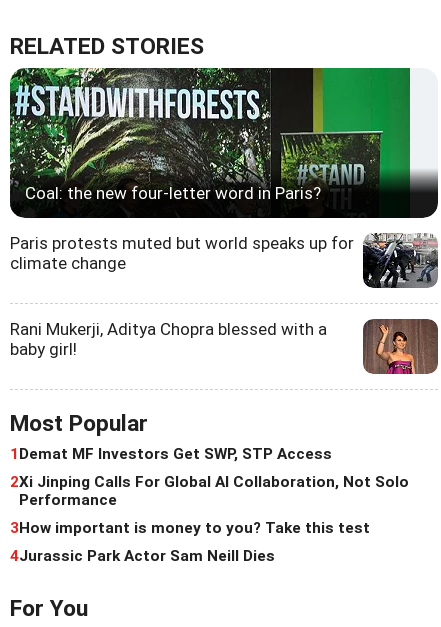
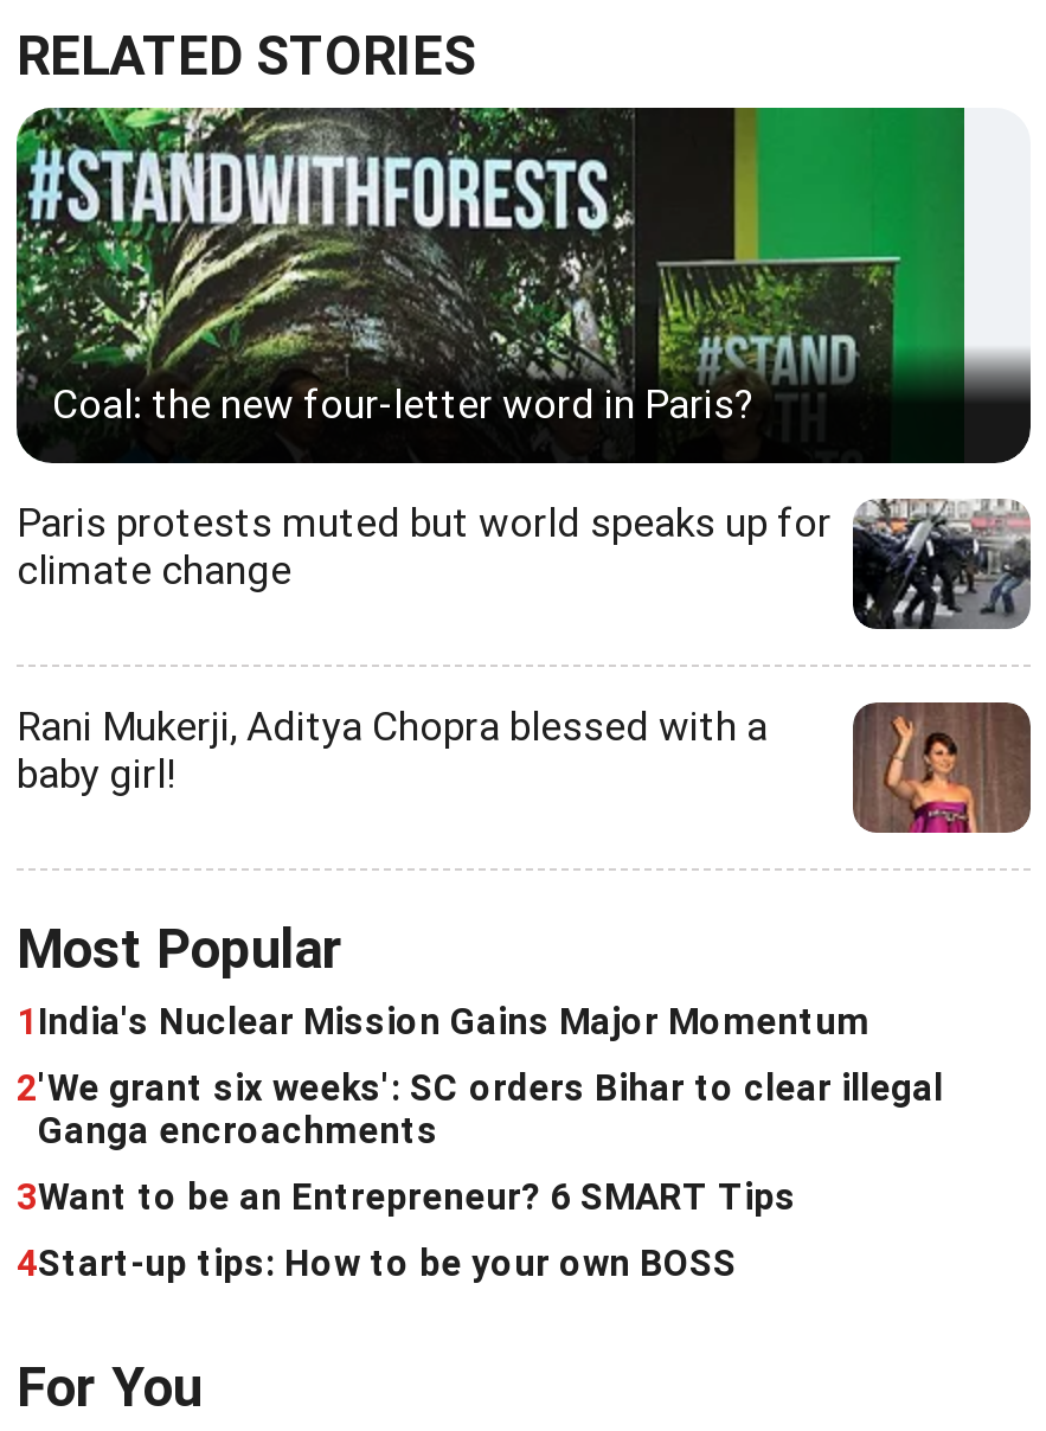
[10,445,332,463] 1 Demat MF Investors Get SWP, STP Access -> [17,1001,869,1044] 1 India's Nuclear Mission Gains Major Momentum
[10,473,409,509] 2Xi Jinping Calls For Global AI Collaboration, Not Solo | Performance -> [17,1068,943,1153] 2'We grant six weeks': SC orders Bihar to clear illegal | Ganga encroachments
[10,519,370,537] 3How important is money to you? Take this test -> [17,1177,796,1219] 3Want to be an Entrepreneur? 6 SMART Tips
[10,547,275,565] 4Jurassic Park Actor Sam Neill Dies -> [17,1243,737,1286] 4Start-up tips: How to be your own BOSS

